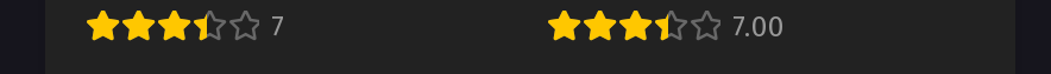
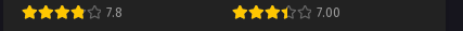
[271,11,283,44] 7 -> [106,6,123,21] 7.8

